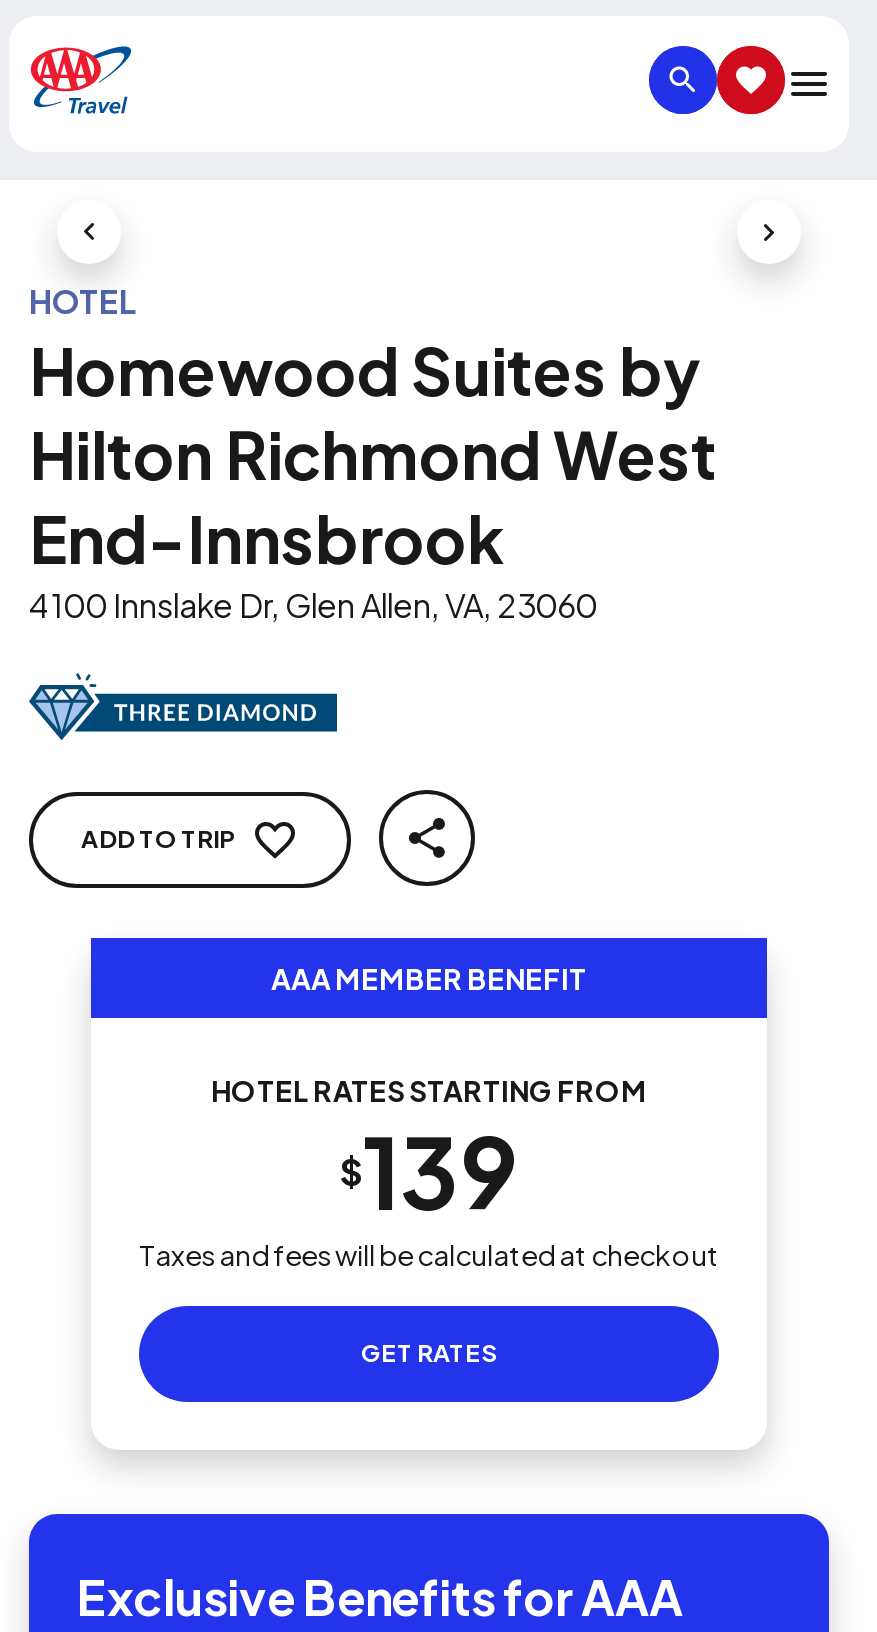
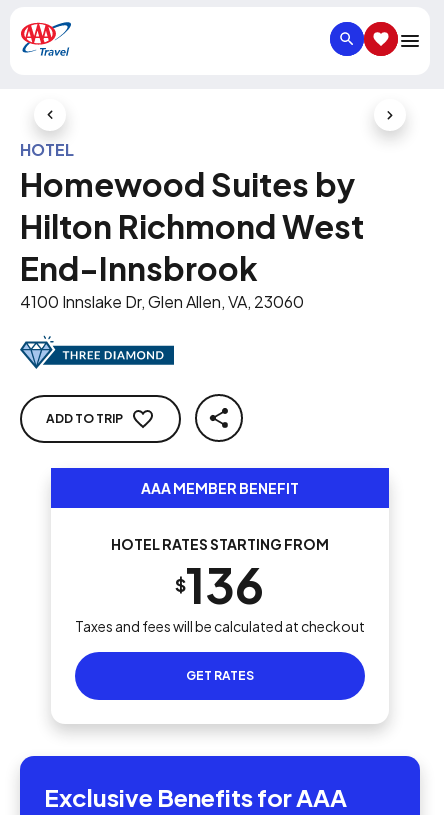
[340,1110,518,1232] $139 -> [175,554,264,615] $136

